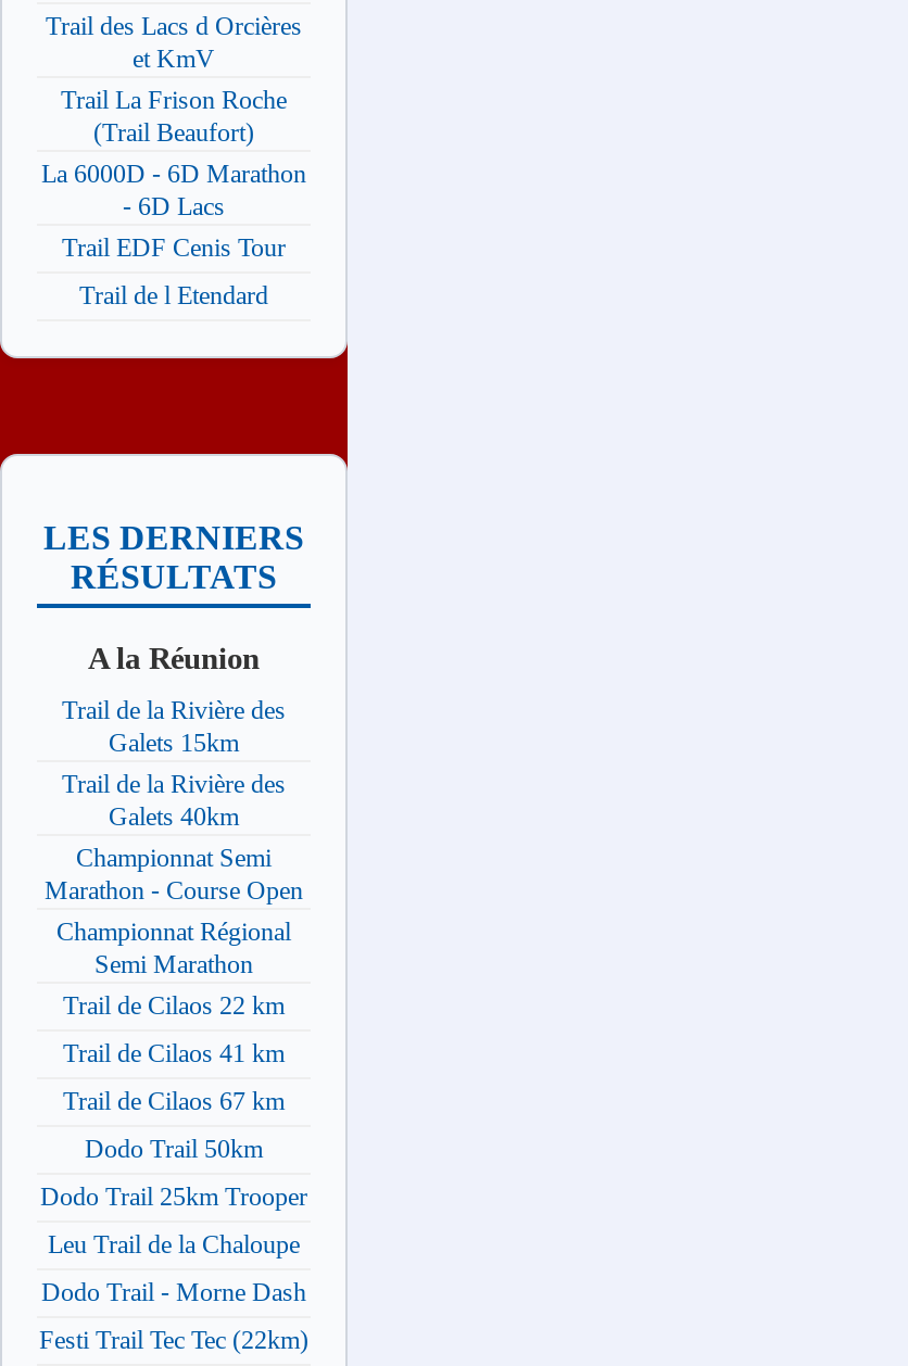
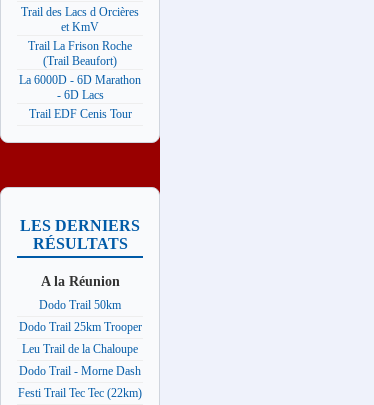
[79,281,268,311] Trail de l Etendard -> none
[45,696,303,1117] Trail de la Rivière des | Galets 15km | Trail de la Rivière des | Galets 40km | Championnat Semi | Marathon - Course Open | Championnat Régional | Semi Marathon | Trail de Cilaos 22 km | Trail de Cilaos 41 km | Trail de Cilaos 67 km -> none

